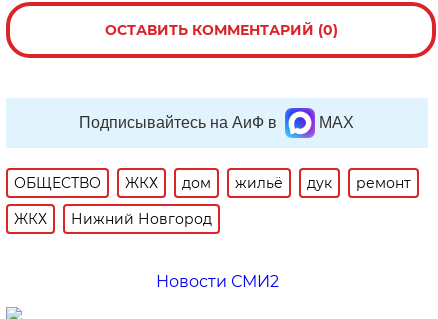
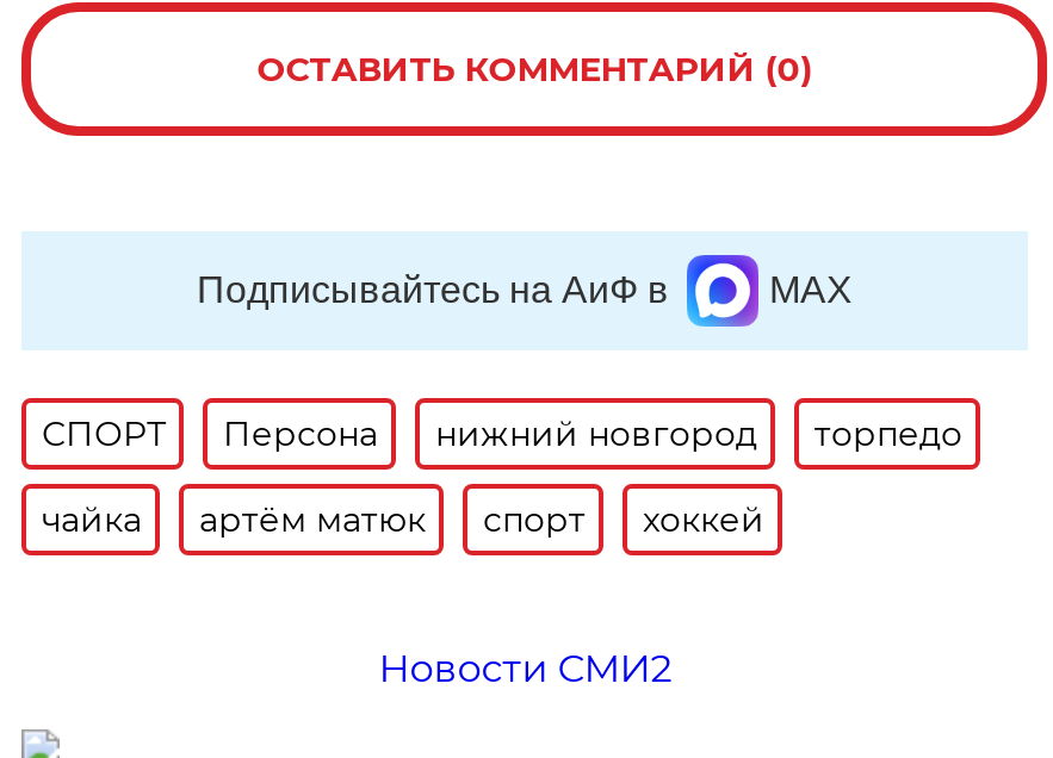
[14,174,411,192] ОБЩЕСТВО | ЖКХ | дом | жильё | дук | ремонт -> [41,413,962,456] СПОРТ | Персона | нижний новгород | торпедо
[14,210,212,228] ЖКХ | Нижний Новгород -> [41,499,764,542] чайка | артём матюк | спорт | хоккей

